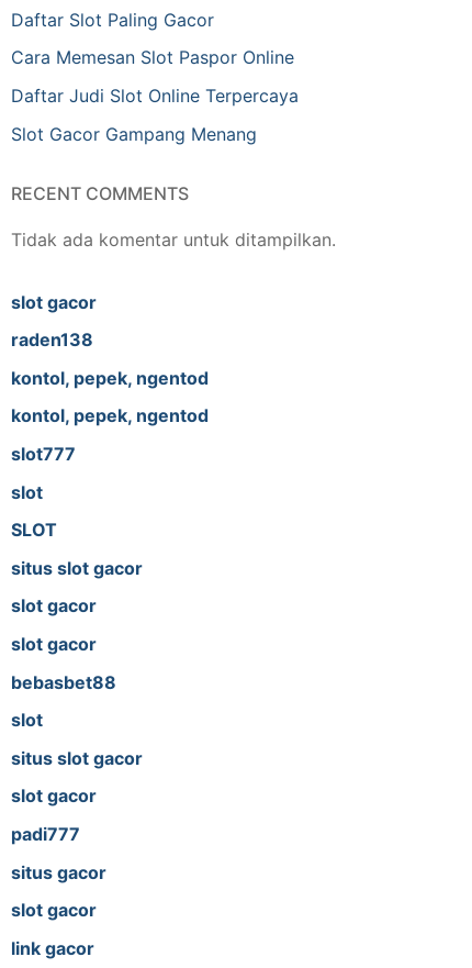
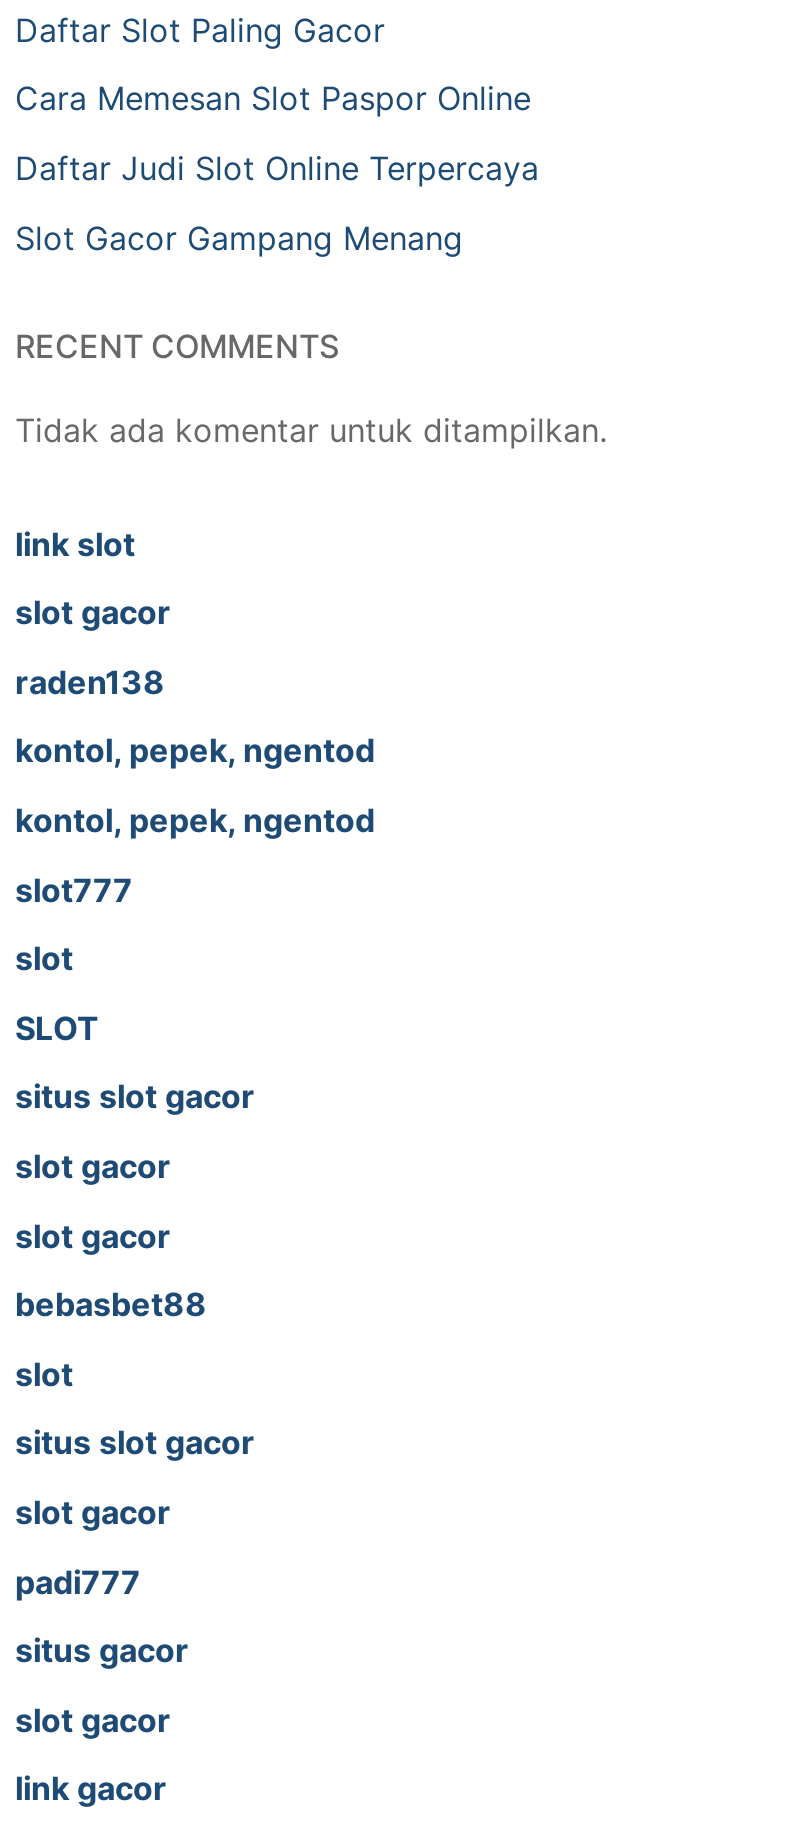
none -> [15,523,135,563] link slot

